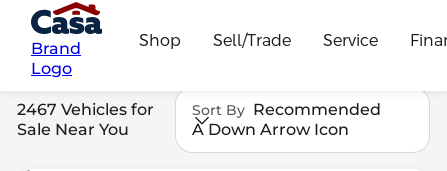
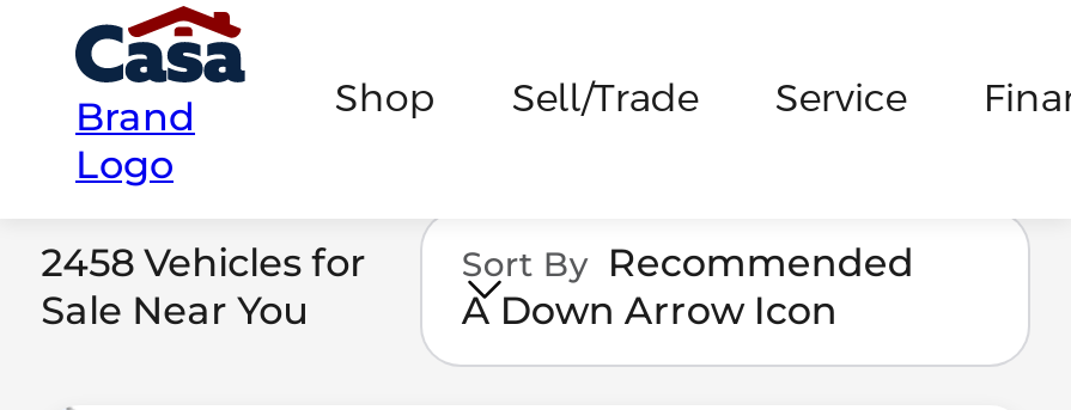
[17,100,154,119] 2467 Vehicles for -> [41,239,366,285] 2458 Vehicles for

